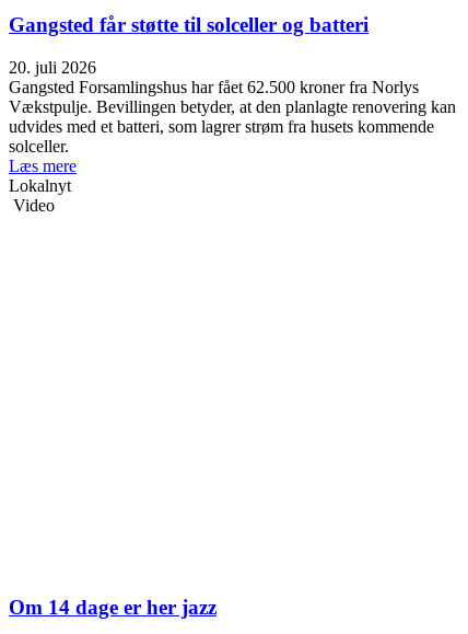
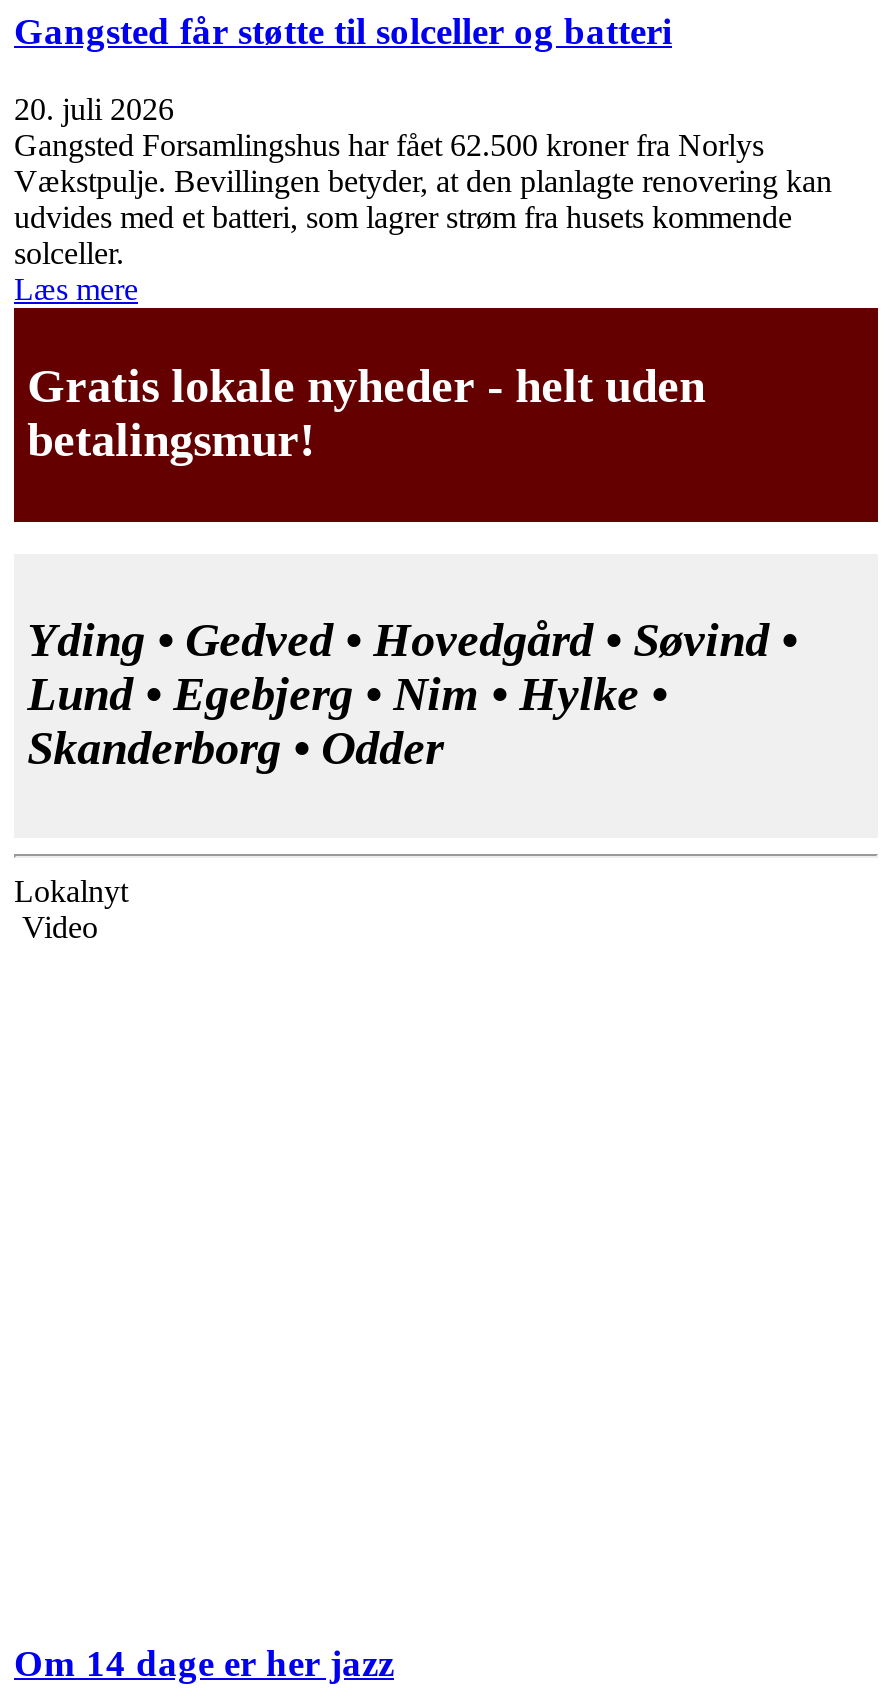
none -> [12,306,880,524] [image] | Gratis lokale nyheder - helt uden | betalingsmur!
none -> [27,615,797,775] Yding • Gedved • Hovedgård • Søvind • | Lund • Egebjerg • Nim • Hylke • | Skanderborg • Odder

